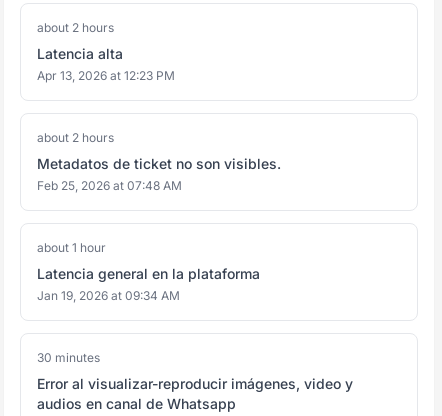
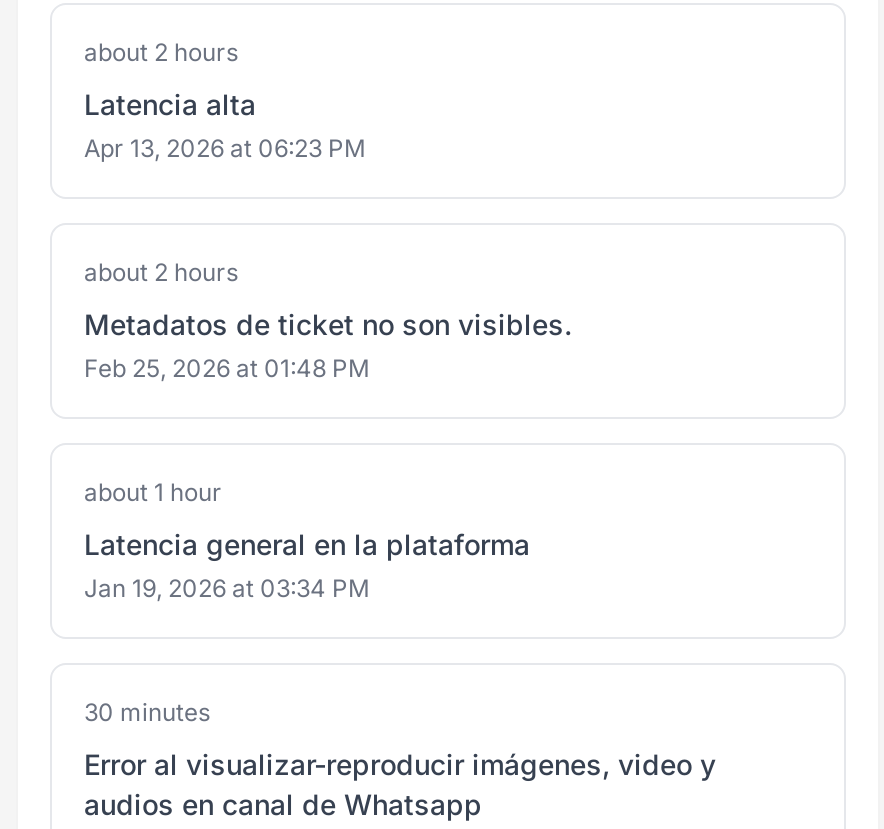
[37,68,175,83] Apr 13, 2026 at 12:23 PM -> [84,133,366,163] Apr 13, 2026 at 06:23 PM
[37,178,182,193] Feb 25, 2026 at 07:48 AM -> [84,353,370,383] Feb 25, 2026 at 01:48 PM
[37,288,180,303] Jan 19, 2026 at 09:34 AM -> [84,573,370,603] Jan 19, 2026 at 03:34 PM

